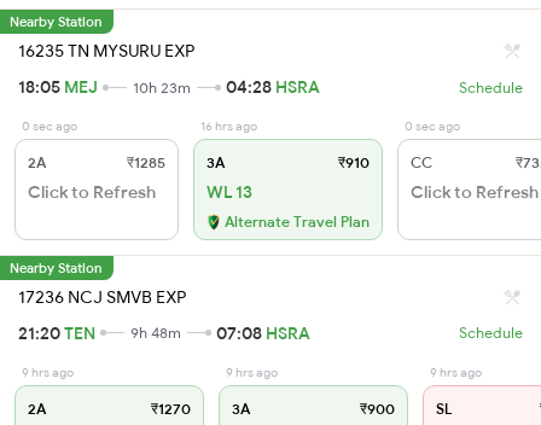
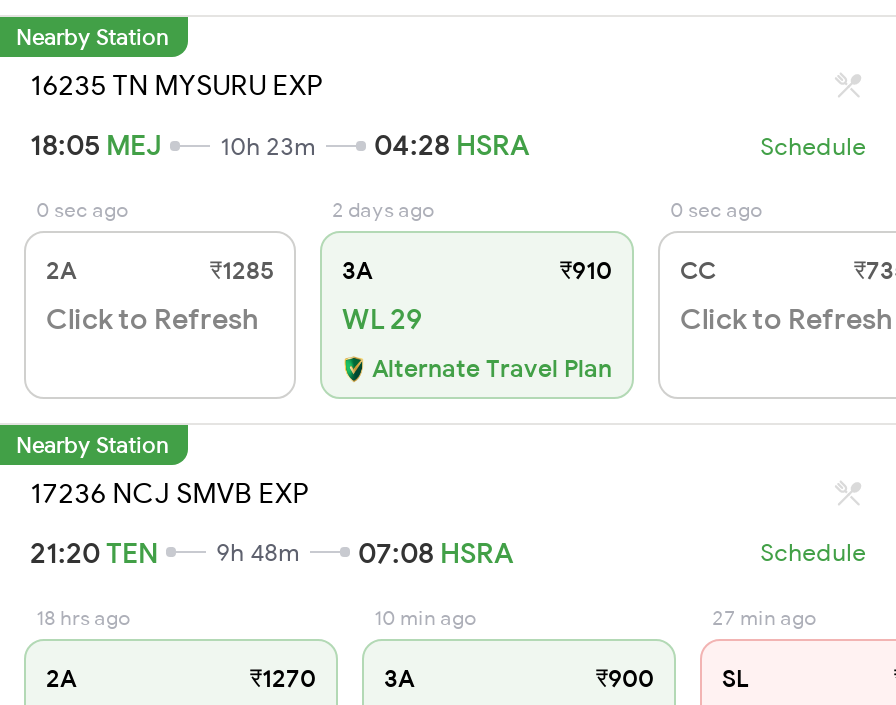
[200,119,257,134] 16 hrs ago -> [332,197,434,223] 2 days ago
[206,181,252,203] WL 13 -> [342,301,422,337] WL 29
[22,364,74,380] 9 hrs ago -> [36,604,130,630] 18 hrs ago
[226,364,278,380] 9 hrs ago -> [374,604,476,630] 10 min ago
[430,364,482,380] 9 hrs ago -> [712,604,816,630] 27 min ago

